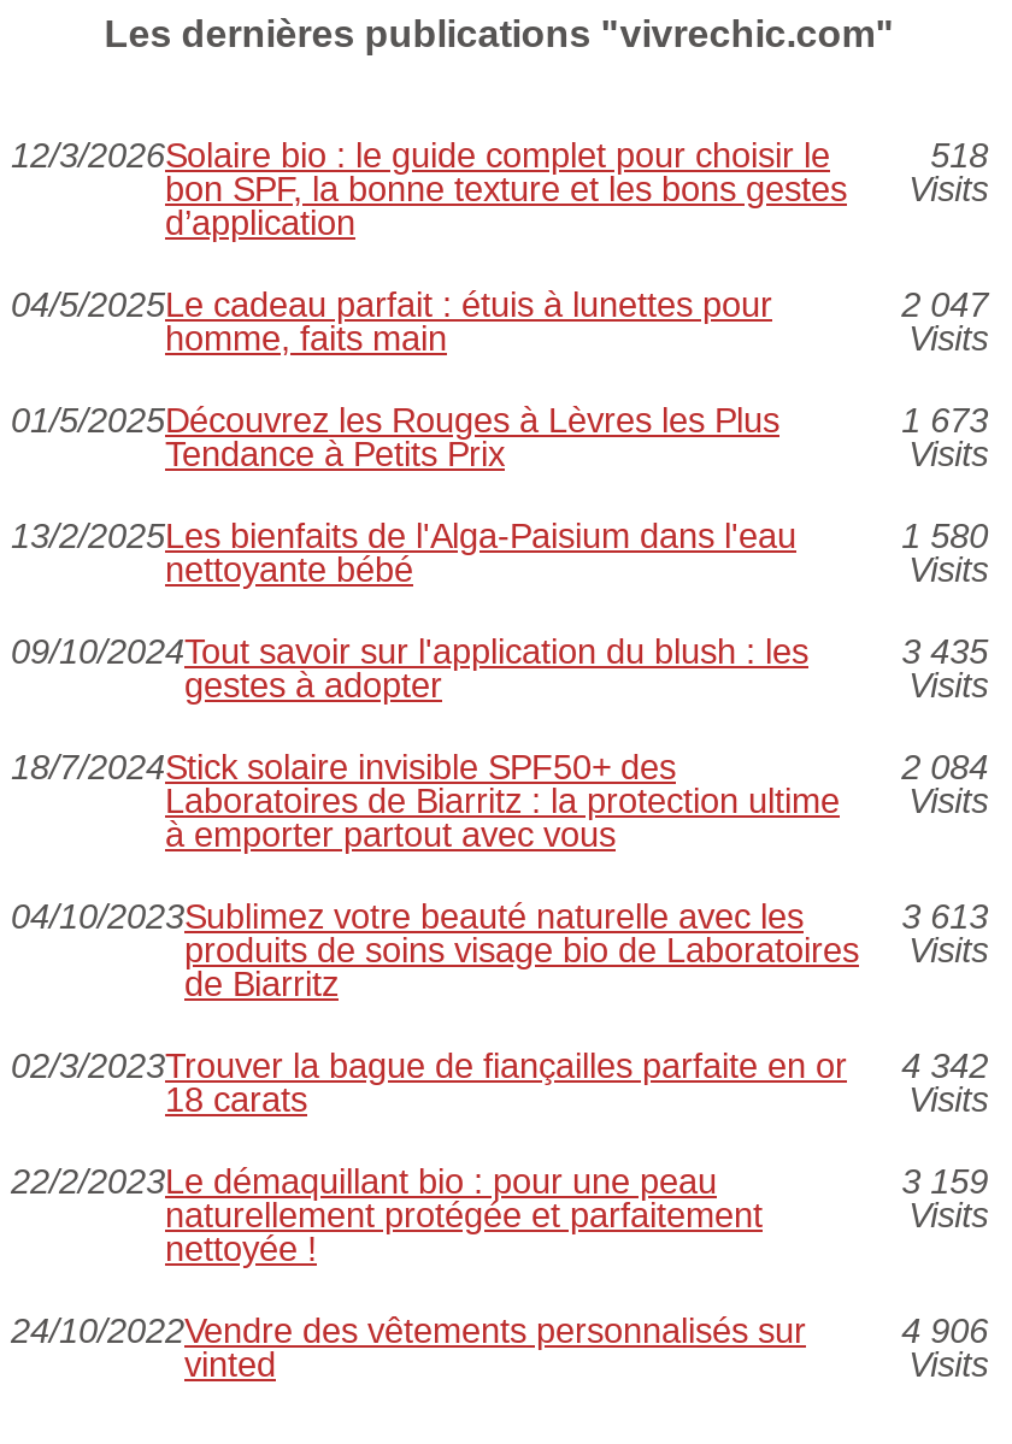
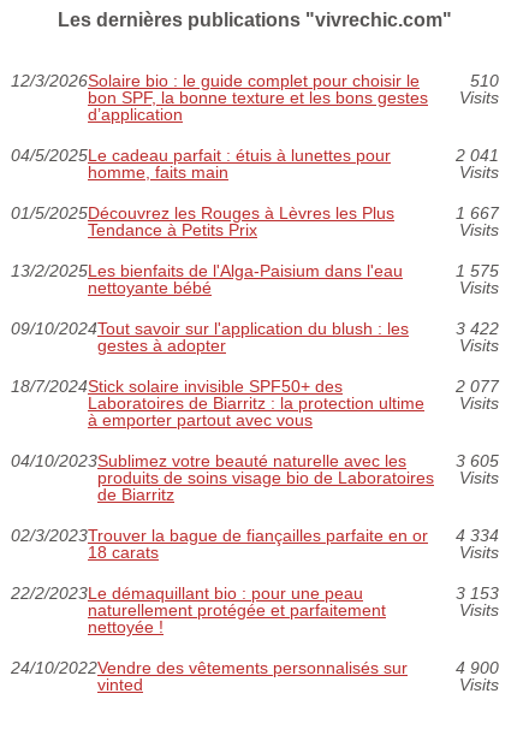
[930,137,988,175] 518 -> [470,71,498,91] 510
[901,286,988,325] 2 047 -> [455,146,498,165] 2 041
[901,402,988,440] 1 673 -> [455,204,498,223] 1 667
[901,517,988,556] 1 580 -> [455,261,498,281] 1 575
[901,633,988,672] 3 435 -> [455,319,498,338] 3 422
[901,749,988,787] 2 084 -> [455,377,498,396] 2 077
[901,898,988,936] 3 613 -> [455,451,498,471] 3 605
[11,1047,988,1086] 02/3/2023Trouver la bague de fiançailles parfaite en or 4 342 -> [11,526,498,545] 02/3/2023Trouver la bague de fiançailles parfaite en or 4 334
[901,1163,988,1201] 3 159 -> [455,584,498,603] 3 153
[901,1312,988,1351] 4 906 -> [455,658,498,678] 4 900

